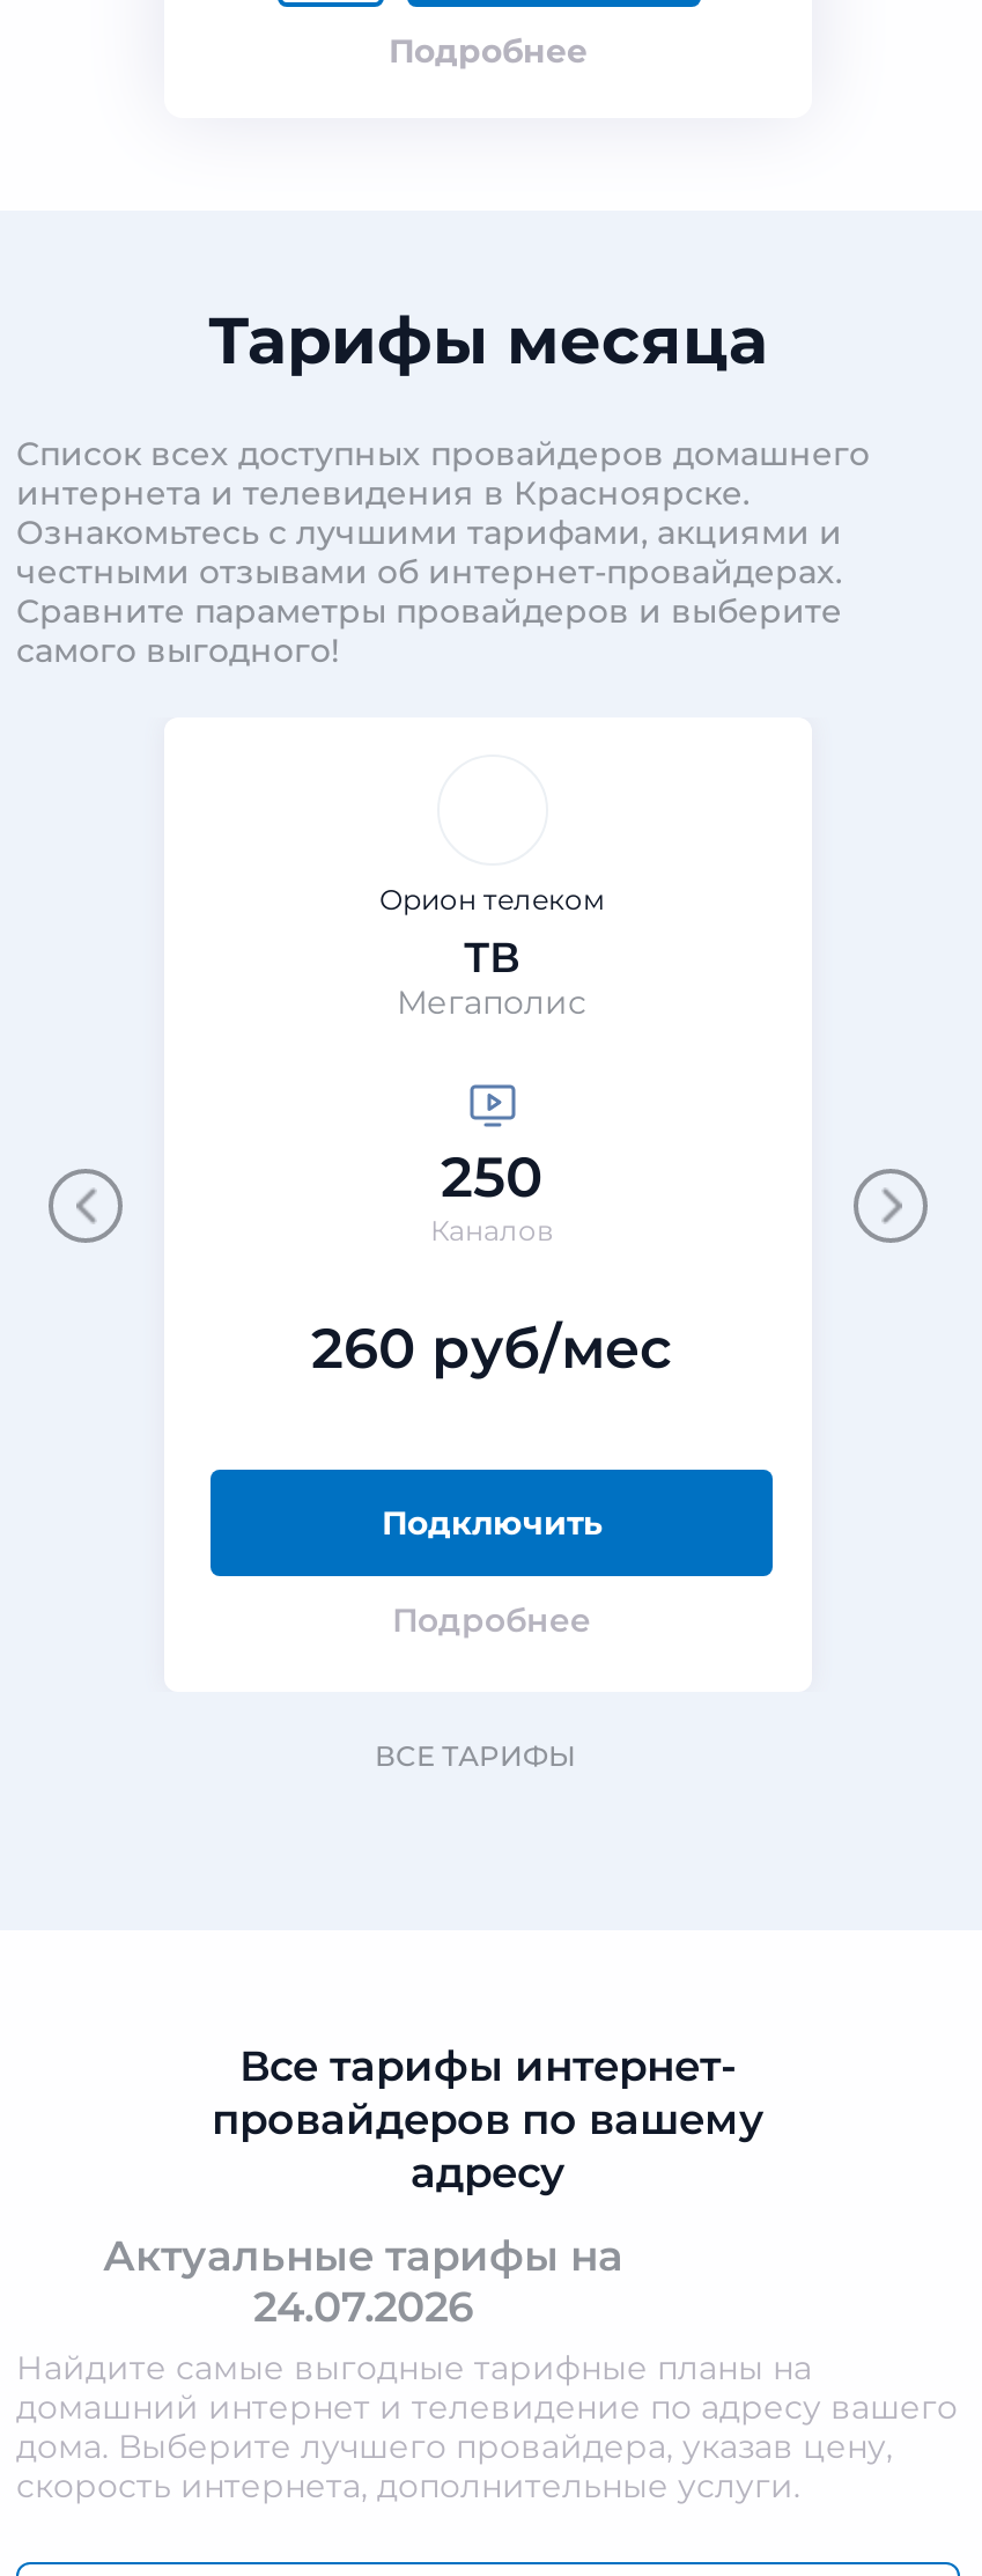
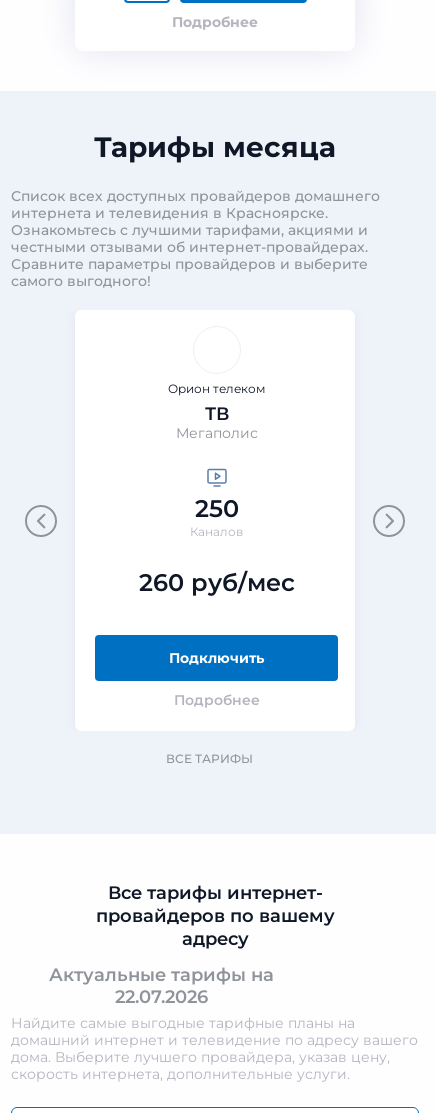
[253,2282,473,2333] 24.07.2026 -> [114,986,207,1008] 22.07.2026

